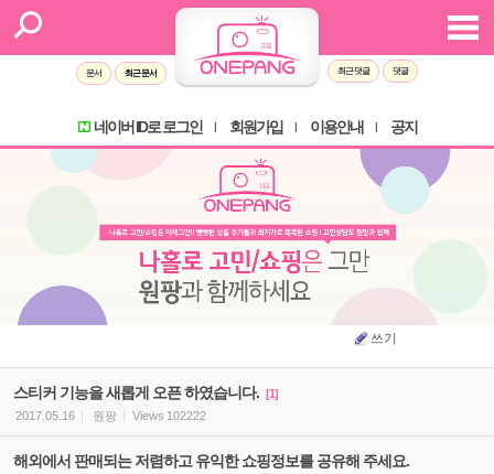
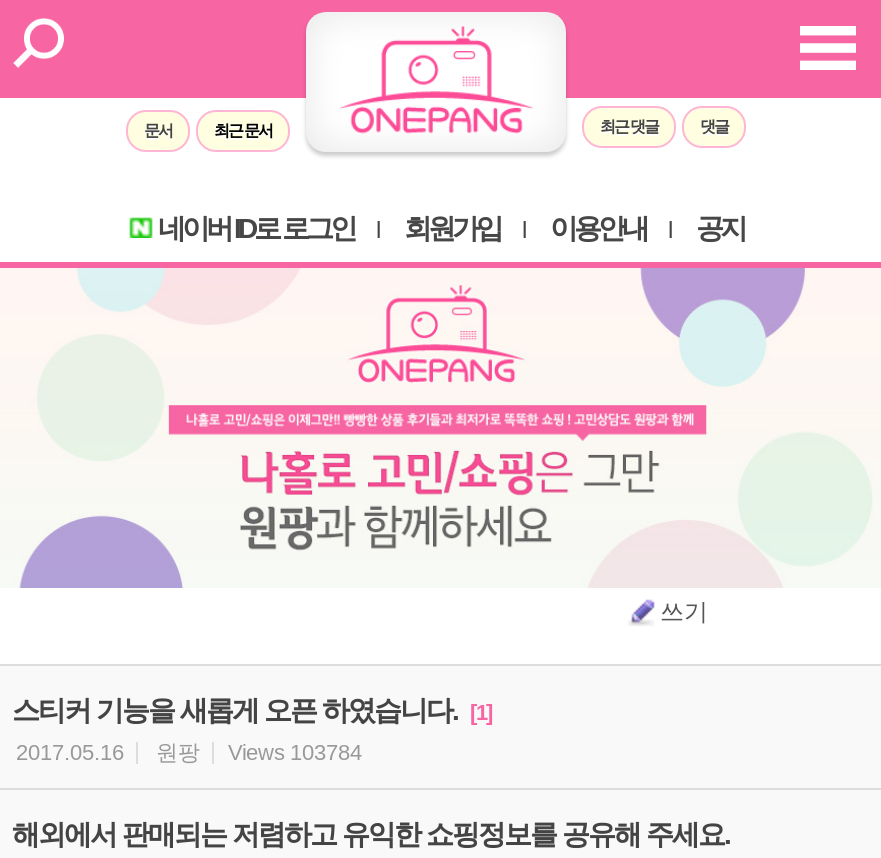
[15,409,206,422] 2017.05.16 원팡 Views 102222 -> [16,740,362,764] 2017.05.16 원팡 Views 103784

